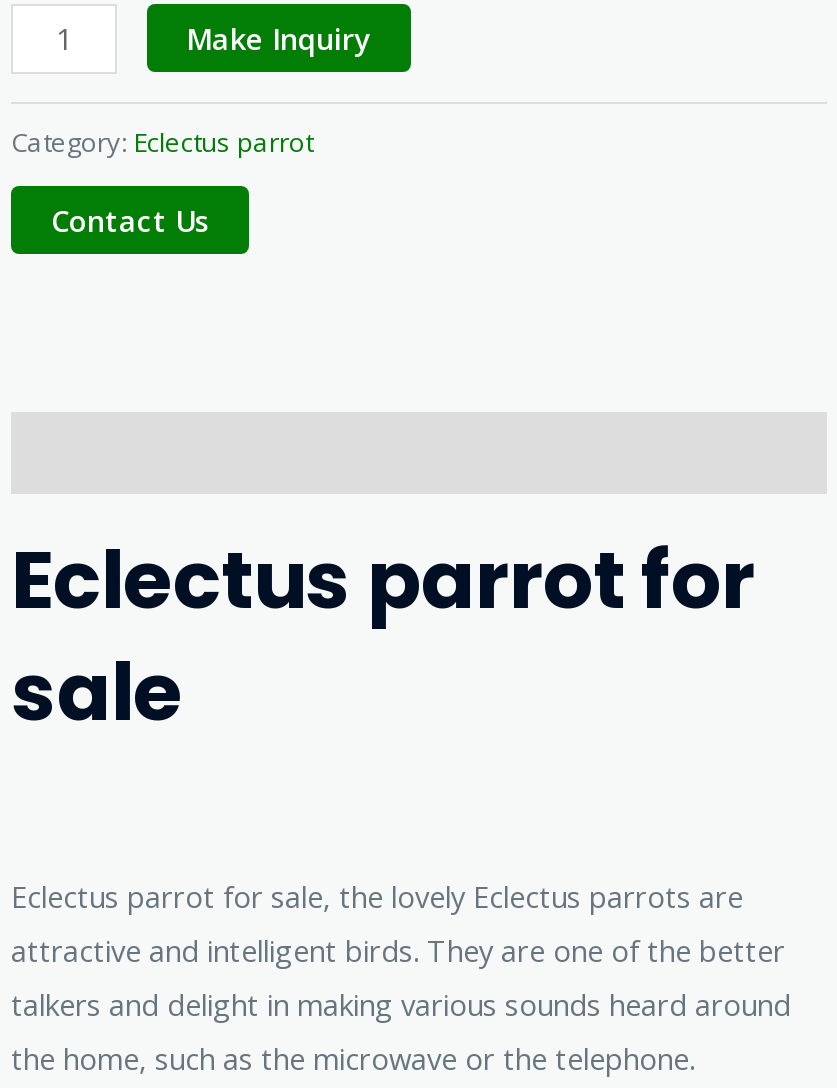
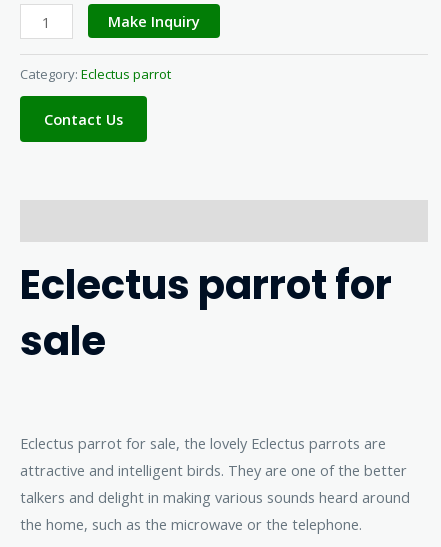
[11,185,265,279] [image] -> [19,95,148,143] [image]

